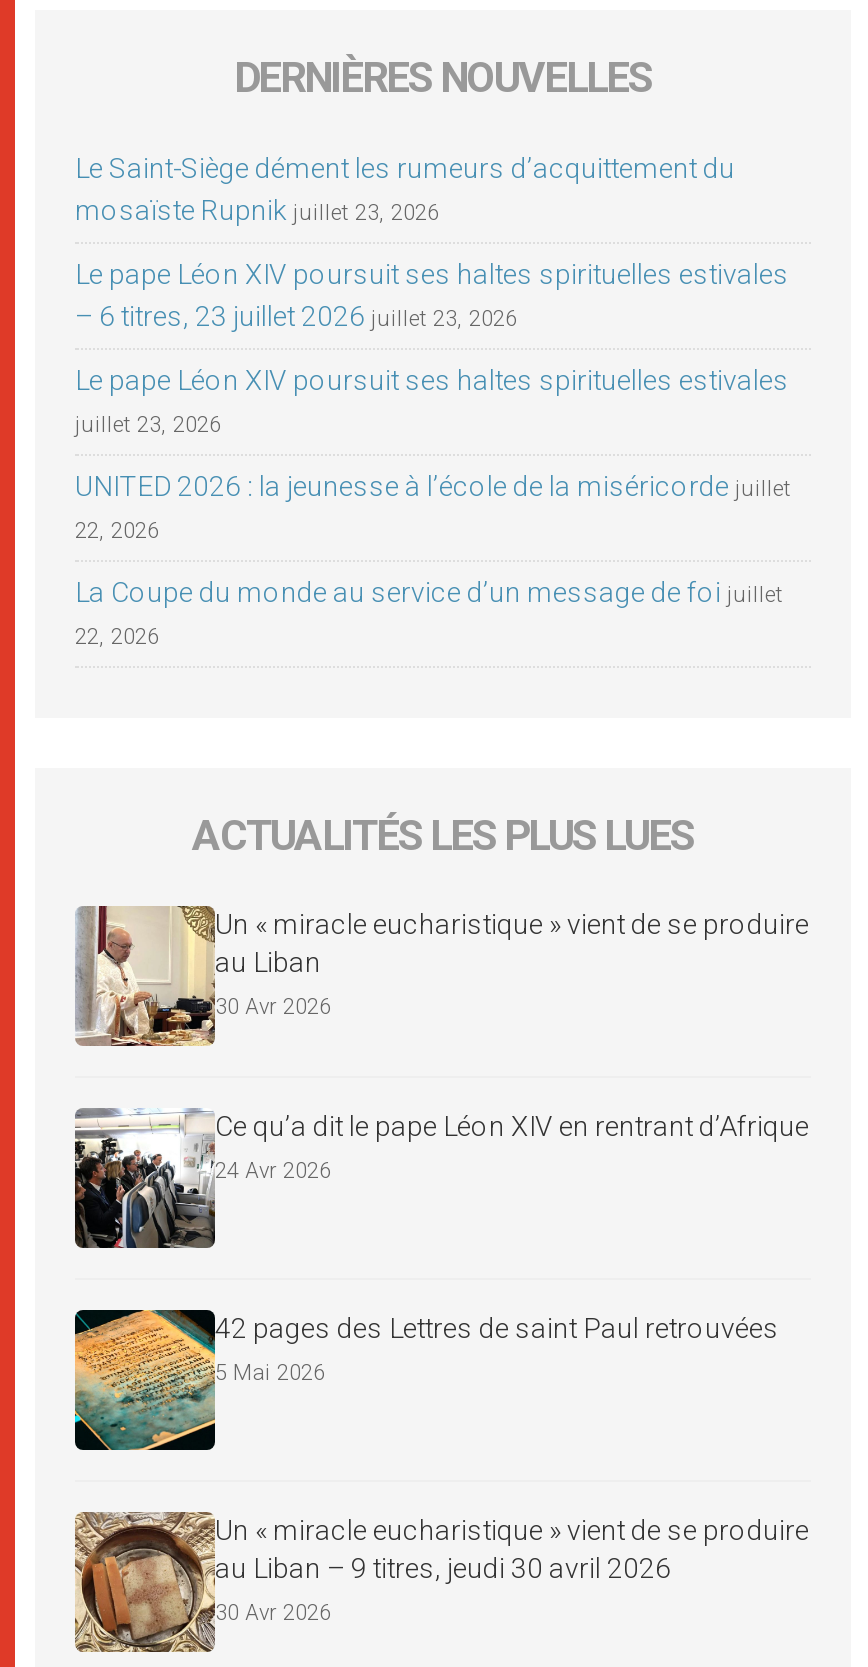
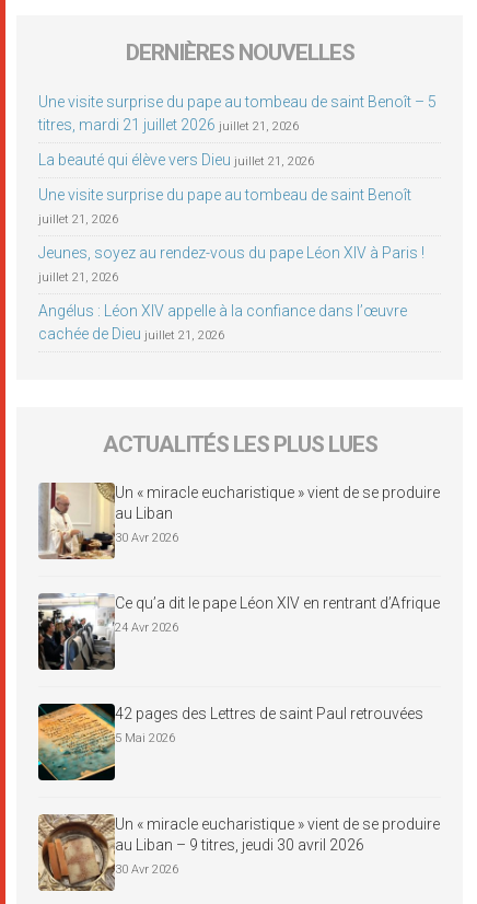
[75,152,791,650] Le Saint-Siège dément les rumeurs d’acquittement du | mosaïste Rupnik juillet 23, 2026 | Le pape Léon XIV poursuit ses haltes spirituelles estivales | – 6 titres, 23 juillet 2026 juillet 23, 2026 | Le pape Léon XIV poursuit ses haltes spirituelles estivales | juillet 23, 2026 | UNITED 2026 : la jeunesse à l’école de la miséricorde juillet | 22, 2026 | La Coupe du monde au service d’un message de foi juillet | 22, 2026 -> [38,93,437,342] Une visite surprise du pape au tombeau de saint Benoît – 5 | titres, mardi 21 juillet 2026 juillet 21, 2026 | La beauté qui élève vers Dieu juillet 21, 2026 | Une visite surprise du pape au tombeau de saint Benoît | juillet 21, 2026 | Jeunes, soyez au rendez-vous du pape Léon XIV à Paris ! | juillet 21, 2026 | Angélus : Léon XIV appelle à la confiance dans l’œuvre | cachée de Dieu juillet 21, 2026

